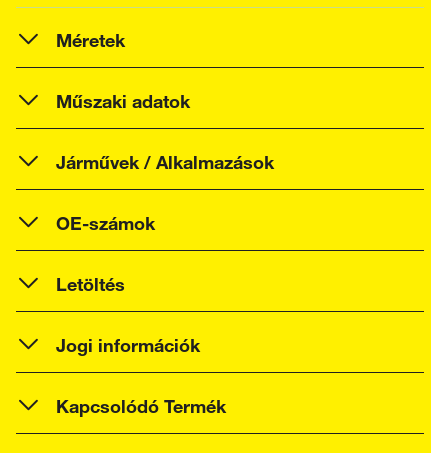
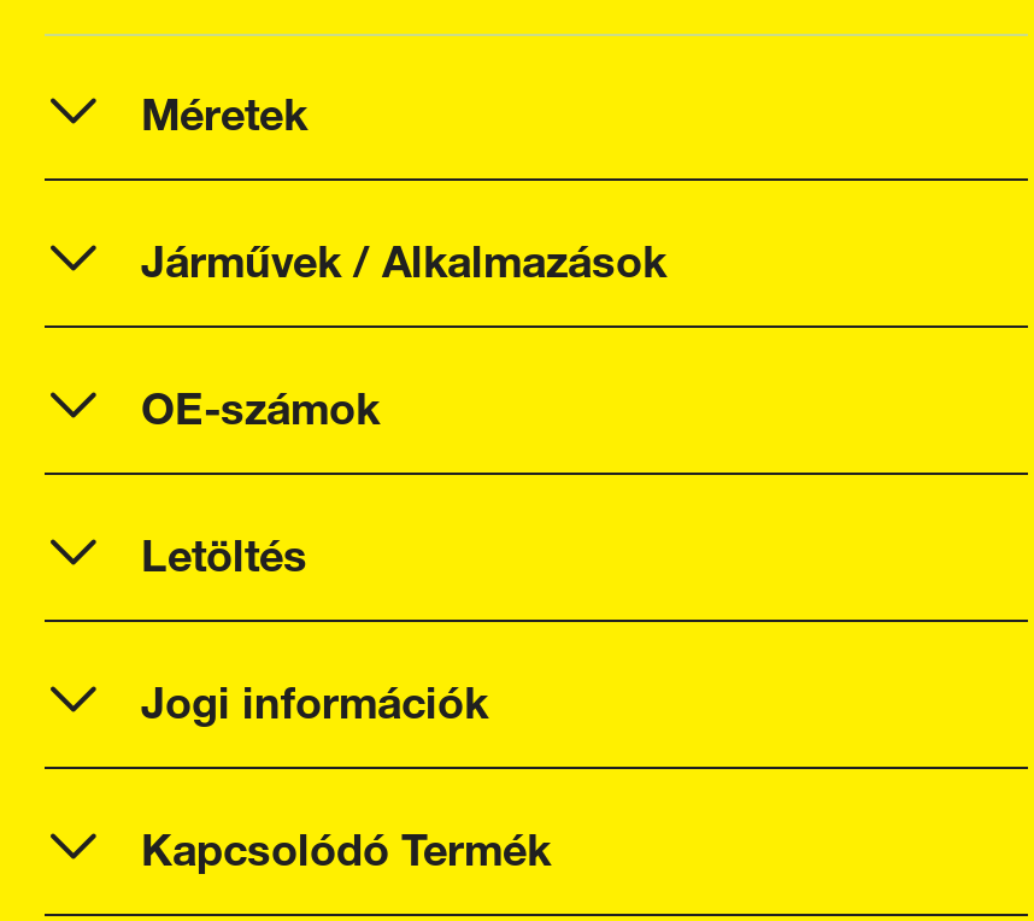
[56,81,190,116] Műszaki adatok -> none

